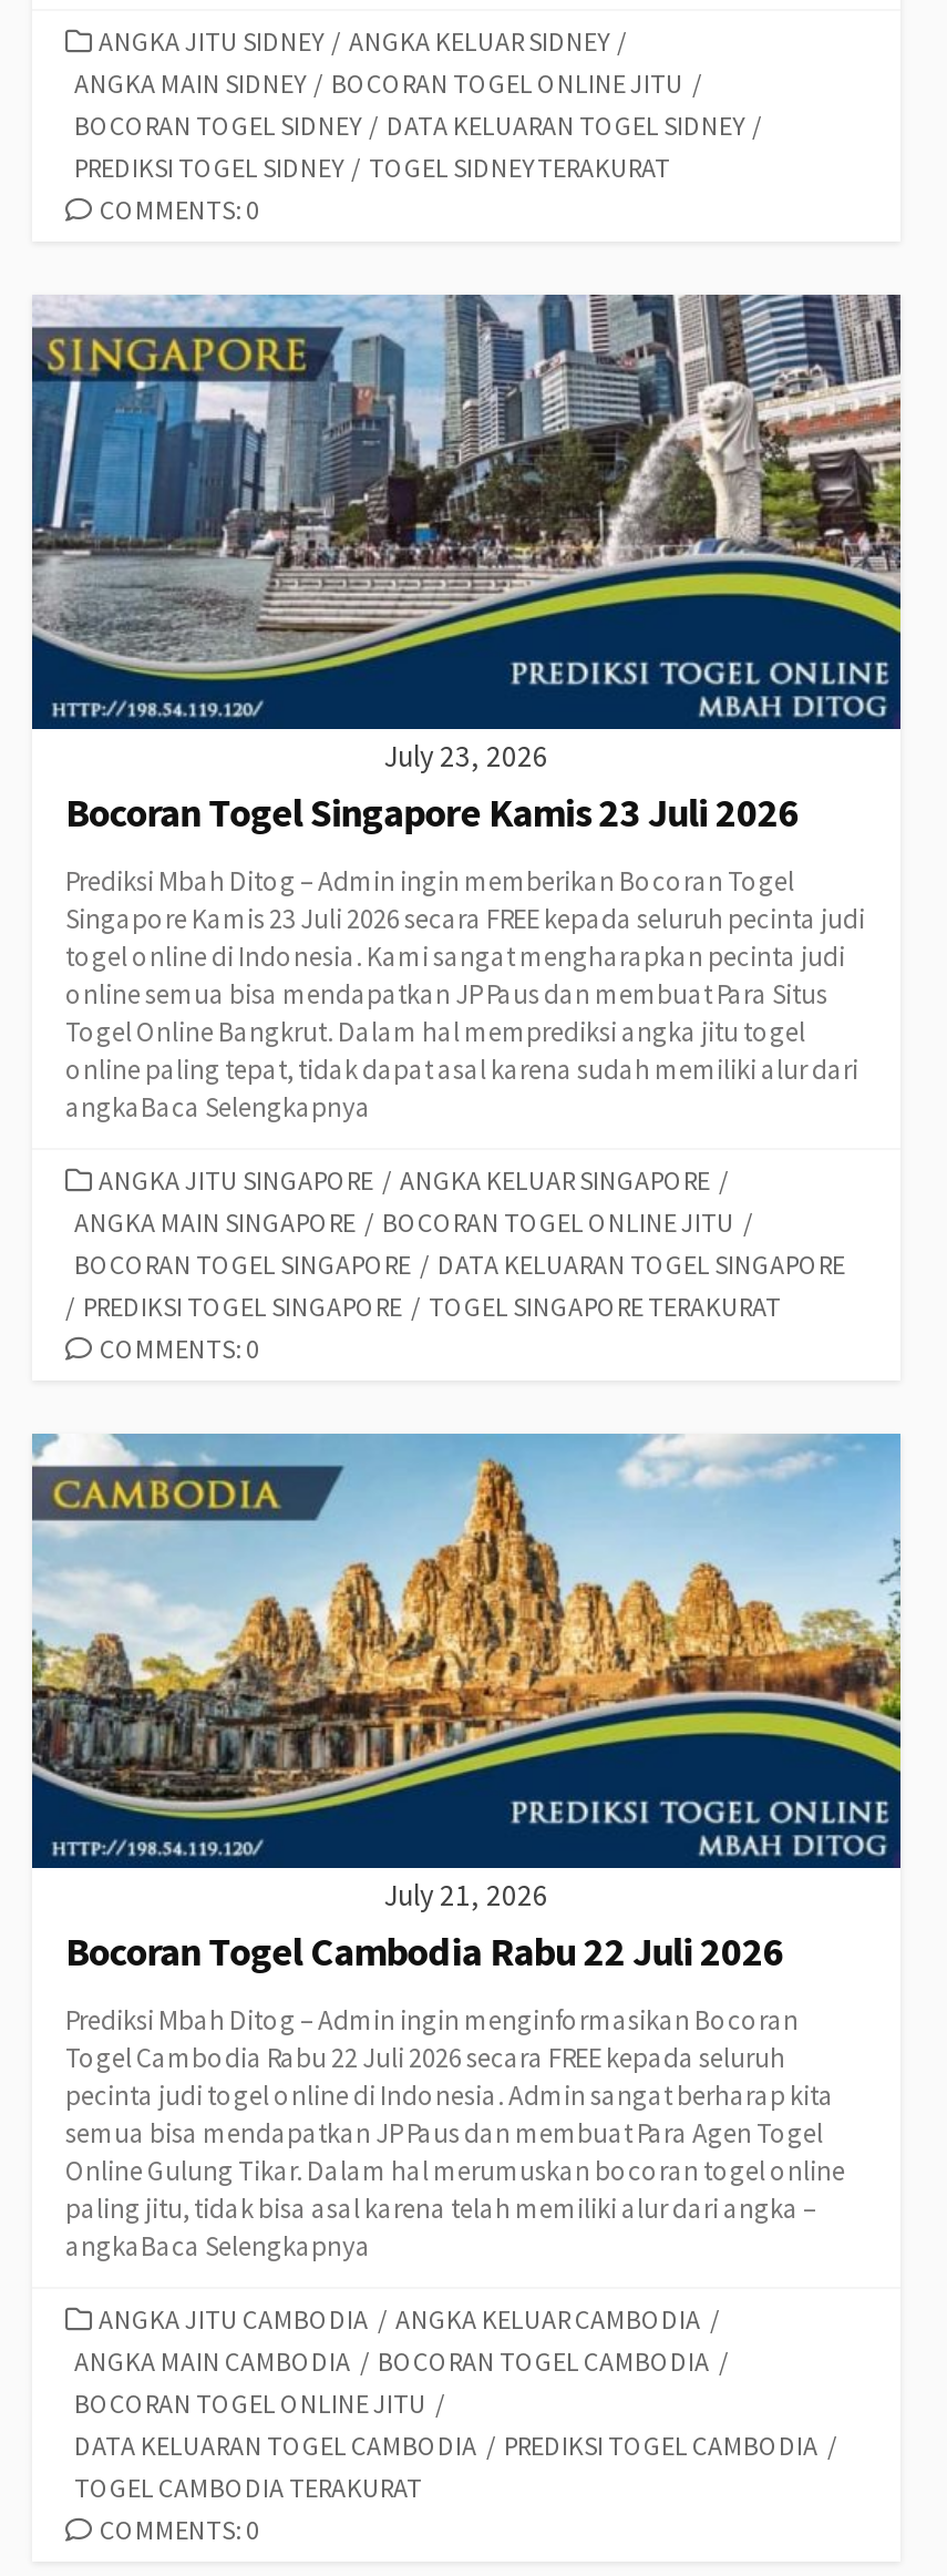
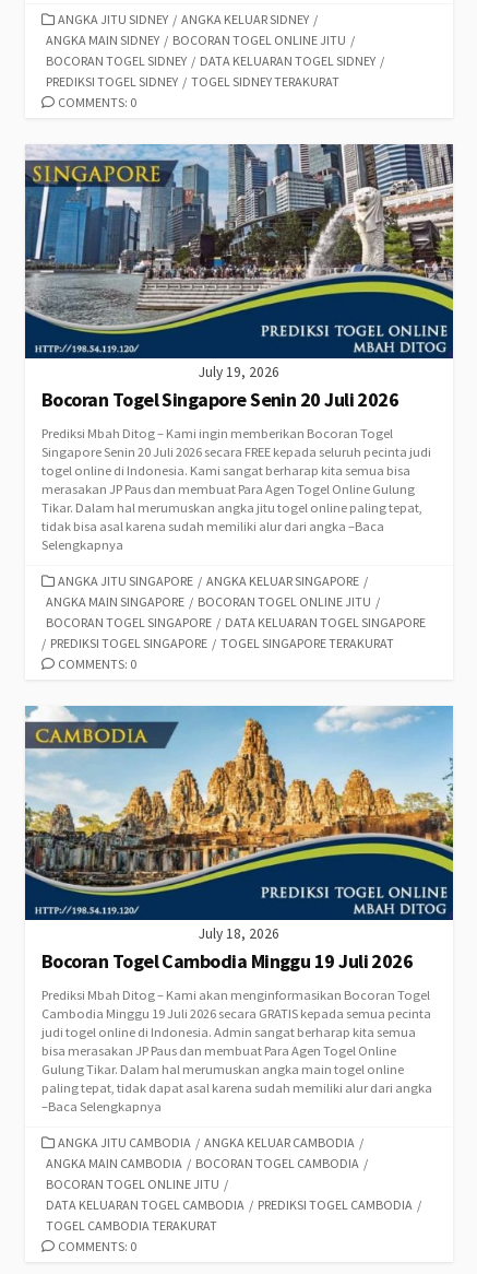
[65,737,799,837] July 23, 2026 | Bocoran Togel Singapore Kamis 23 Juli 2026 -> [41,362,399,411] July 19, 2026 | Bocoran Togel Singapore Senin 20 Juli 2026
[65,863,865,1123] Prediksi Mbah Ditog – Admin ingin memberikan Bocoran Togel | Singapore Kamis 23 Juli 2026 secara FREE kepada seluruh pecinta judi | togel online di Indonesia. Kami sangat mengharapkan pecinta judi | online semua bisa mendapatkan JP Paus dan membuat Para Situs | Togel Online Bangkrut. Dalam hal memprediksi angka jitu togel | online paling tepat, tidak dapat asal karena sudah memiliki alur dari | angkaBaca Selengkapnya -> [41,425,431,552] Prediksi Mbah Ditog – Kami ingin memberikan Bocoran Togel | Singapore Senin 20 Juli 2026 secara FREE kepada seluruh pecinta judi | togel online di Indonesia. Kami sangat berharap kita semua bisa | merasakan JP Paus dan membuat Para Agen Togel Online Gulung | Tikar. Dalam hal merumuskan angka jitu togel online paling tepat, | tidak bisa asal karena sudah memiliki alur dari angka –Baca | Selengkapnya
[65,1876,784,1976] July 21, 2026 | Bocoran Togel Cambodia Rabu 22 Juli 2026 -> [41,924,413,973] July 18, 2026 | Bocoran Togel Cambodia Minggu 19 Juli 2026
[65,2002,845,2262] Prediksi Mbah Ditog – Admin ingin menginformasikan Bocoran | Togel Cambodia Rabu 22 Juli 2026 secara FREE kepada seluruh | pecinta judi togel online di Indonesia. Admin sangat berharap kita | semua bisa mendapatkan JP Paus dan membuat Para Agen Togel | Online Gulung Tikar. Dalam hal merumuskan bocoran togel online | paling jitu, tidak bisa asal karena telah memiliki alur dari angka – | angkaBaca Selengkapnya -> [41,986,432,1114] Prediksi Mbah Ditog – Kami akan menginformasikan Bocoran Togel | Cambodia Minggu 19 Juli 2026 secara GRATIS kepada semua pecinta | judi togel online di Indonesia. Admin sangat berharap kita semua | bisa merasakan JP Paus dan membuat Para Agen Togel Online | Gulung Tikar. Dalam hal merumuskan angka main togel online | paling tepat, tidak dapat asal karena sudah memiliki alur dari angka | –Baca Selengkapnya

